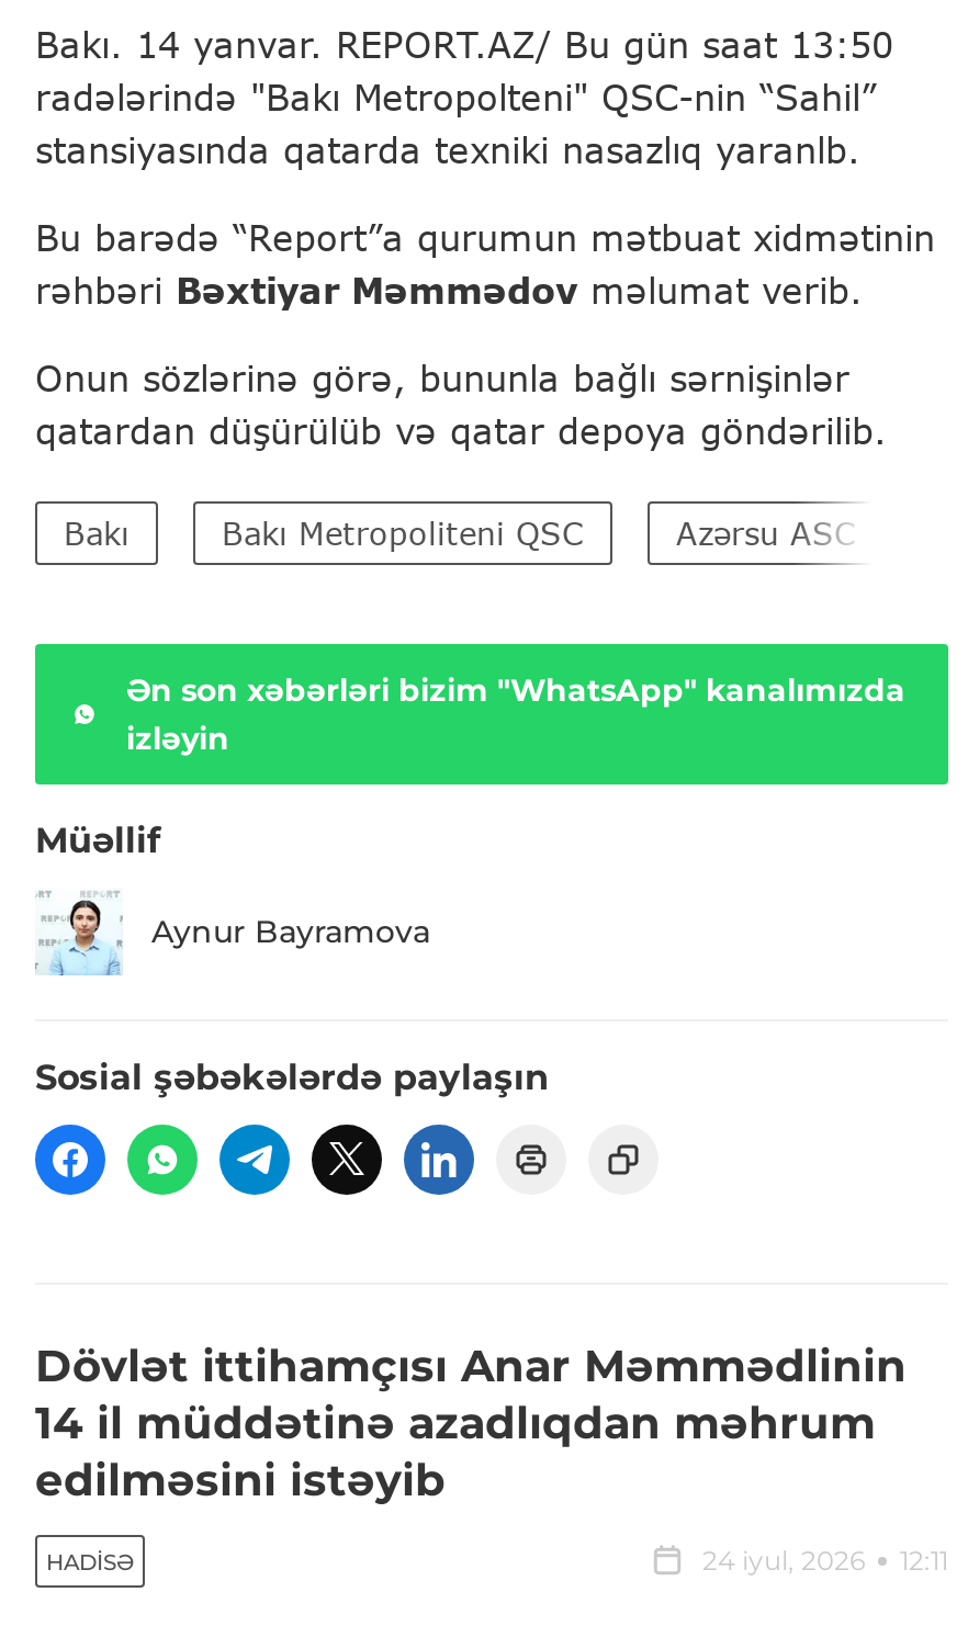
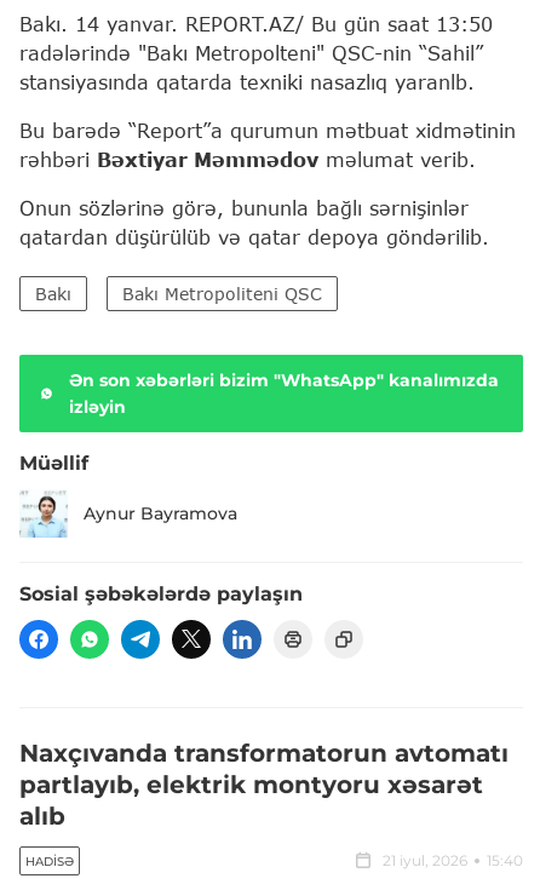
[676,515,856,553] Azərsu ASC -> none
[35,1341,907,1507] Dövlət ittihamçısı Anar Məmmədlinin | 14 il müddətinə azadlıqdan məhrum | edilməsini istəyib -> [19,739,509,831] Naxçıvanda transformatorun avtomatı | partlayıb, elektrik montyoru xəsarət | alıb
[702,1545,948,1578] 24 iyul, 2026 | 12:11 -> [383,852,523,870] 21 iyul, 2026 | 15:40

